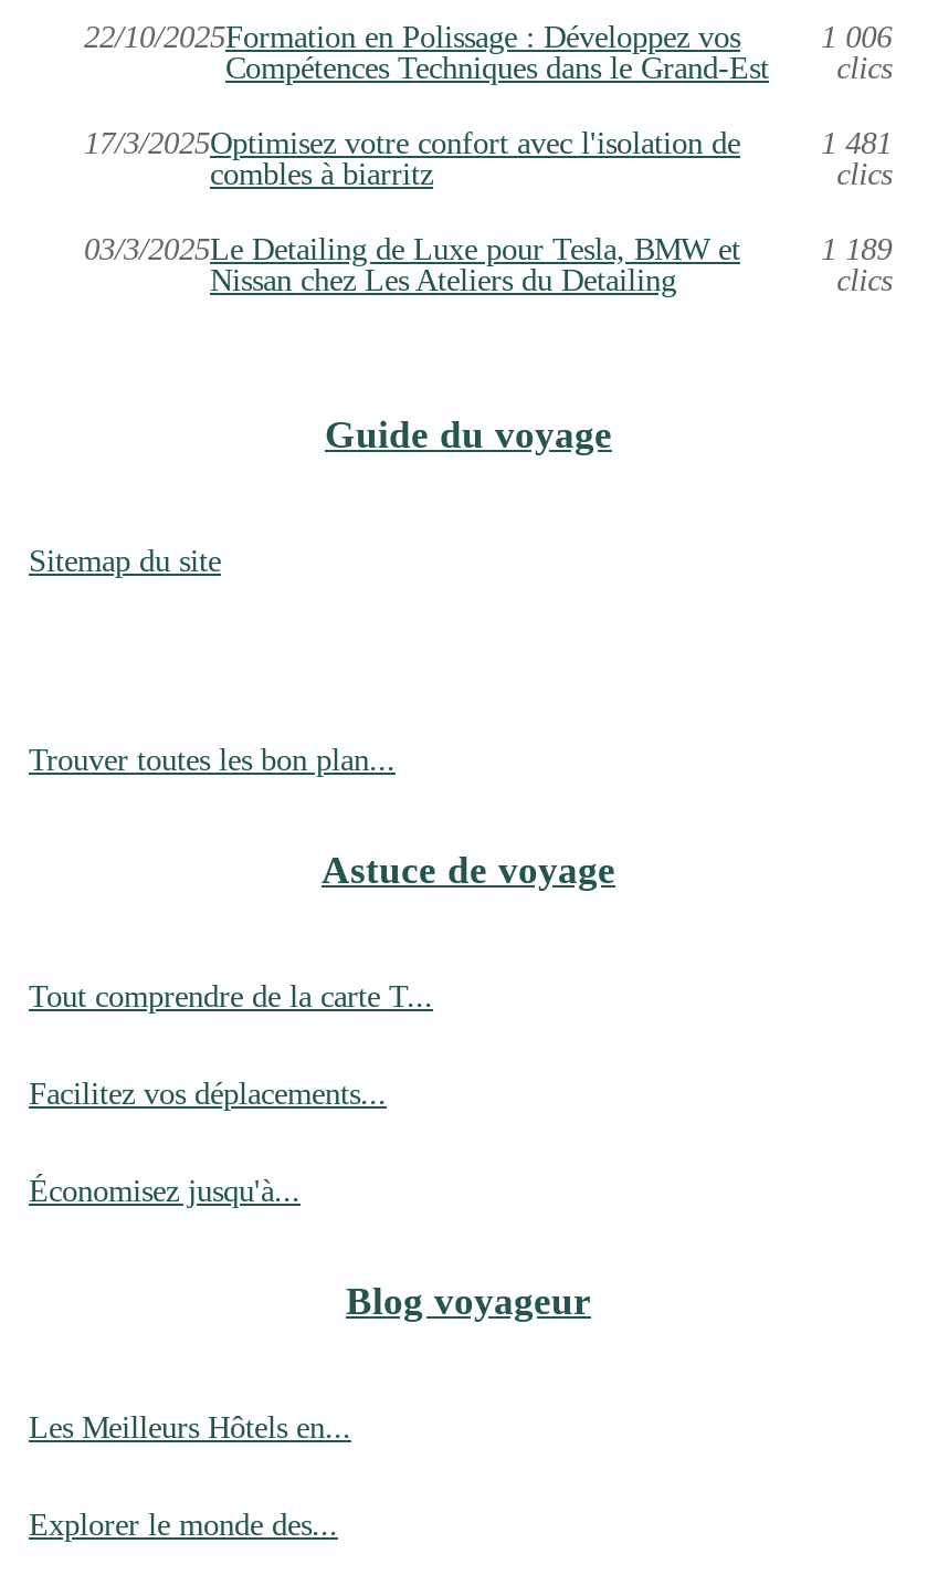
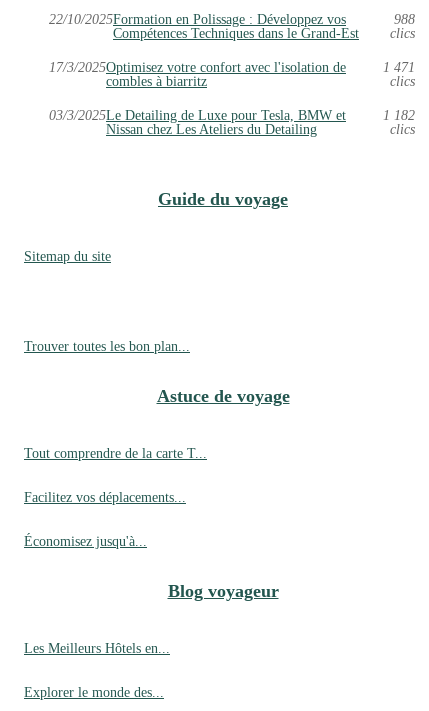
[821,18,892,53] 1 006 -> [394,11,415,27] 988
[821,124,892,159] 1 481 -> [383,59,415,75] 1 471
[821,230,892,265] 1 189 -> [383,107,415,123] 1 182

